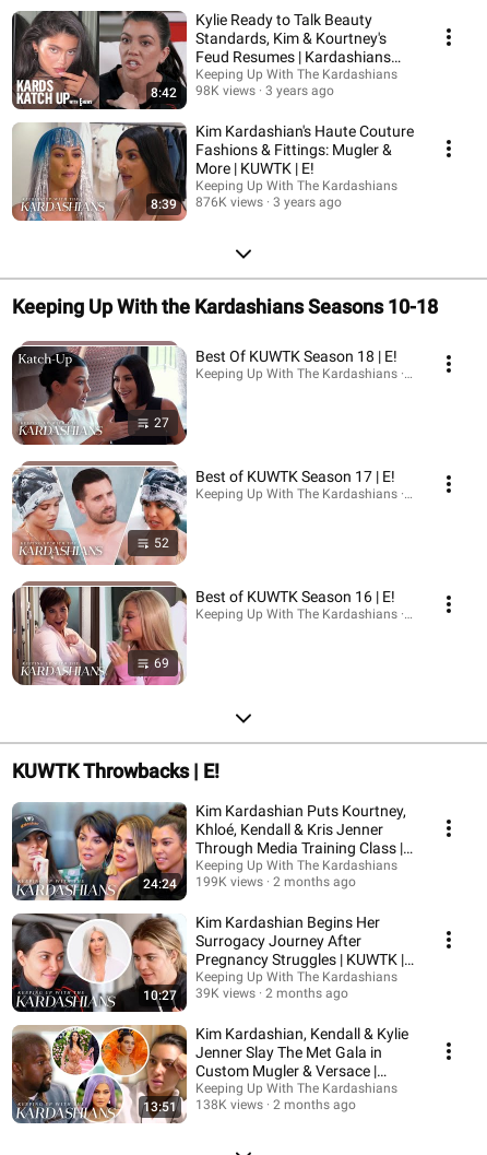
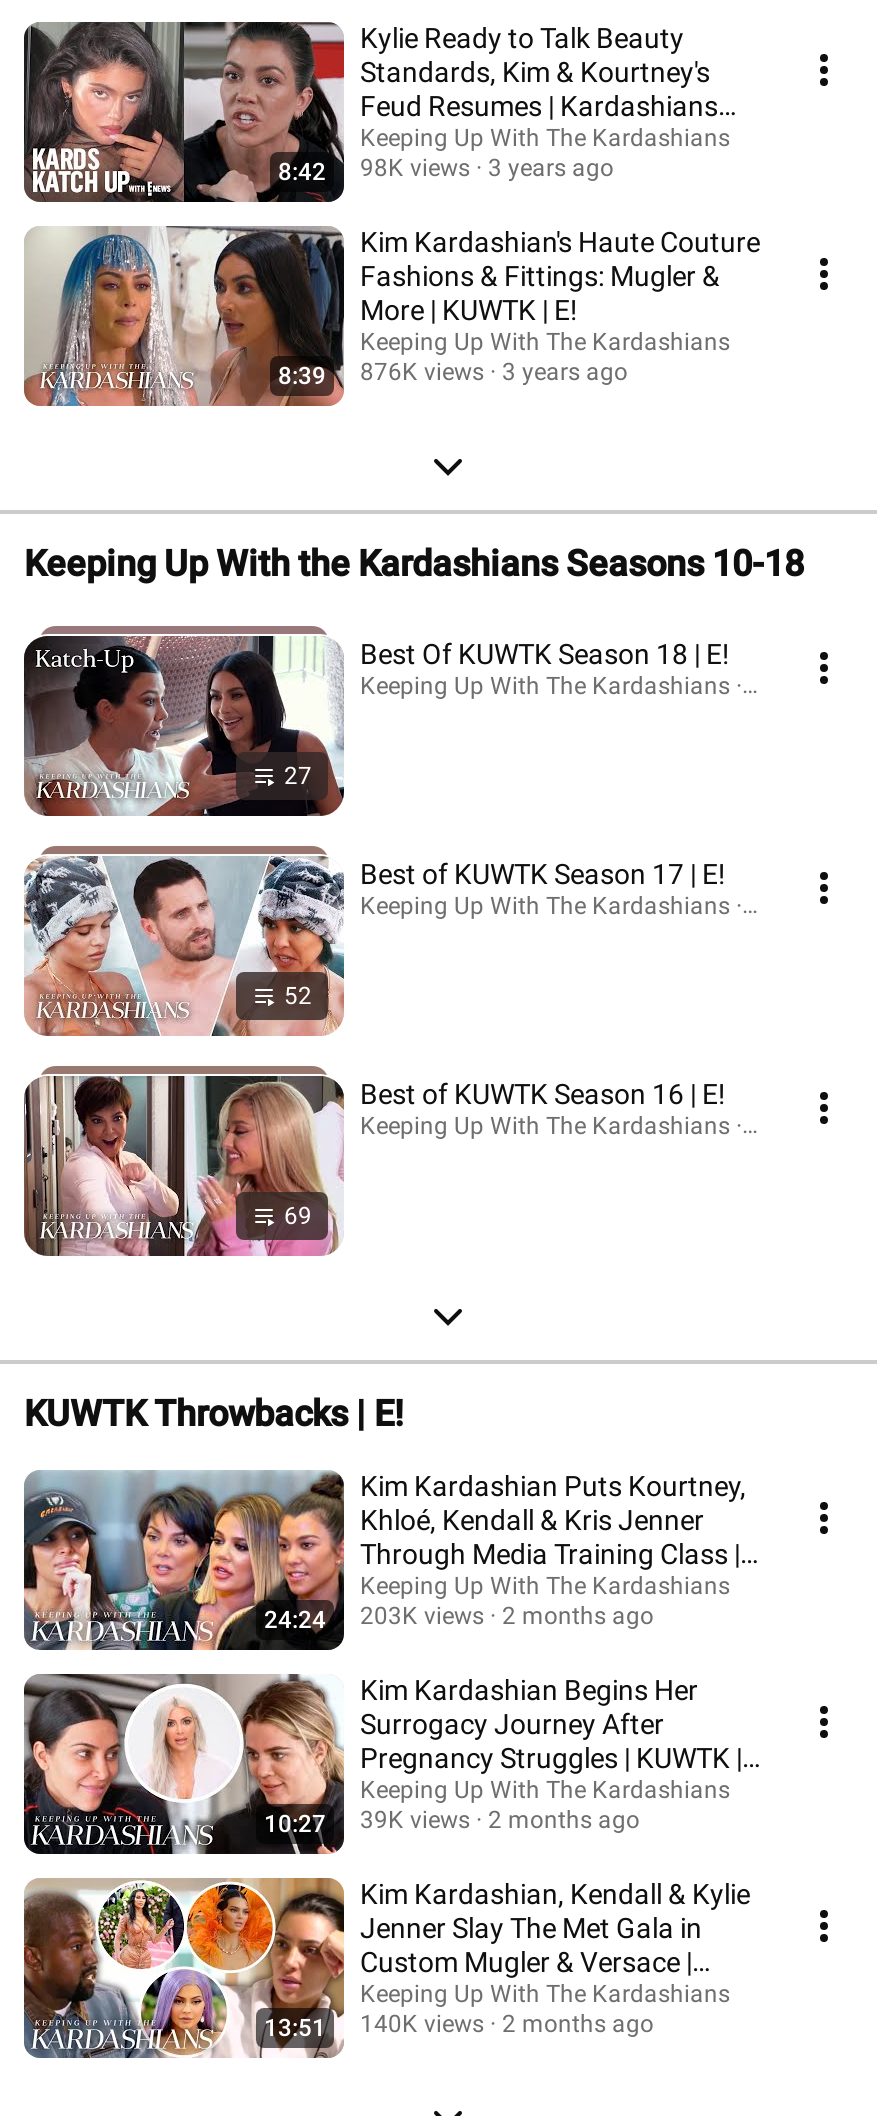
[143,874,356,891] 24:24 199K views 2 months ago -> [264,1601,654,1633] 24:24 203K views 2 months ago
[143,1097,356,1114] 13:51 138K views 2 months ago -> [264,2009,654,2041] 13:51 140K views 2 months ago

